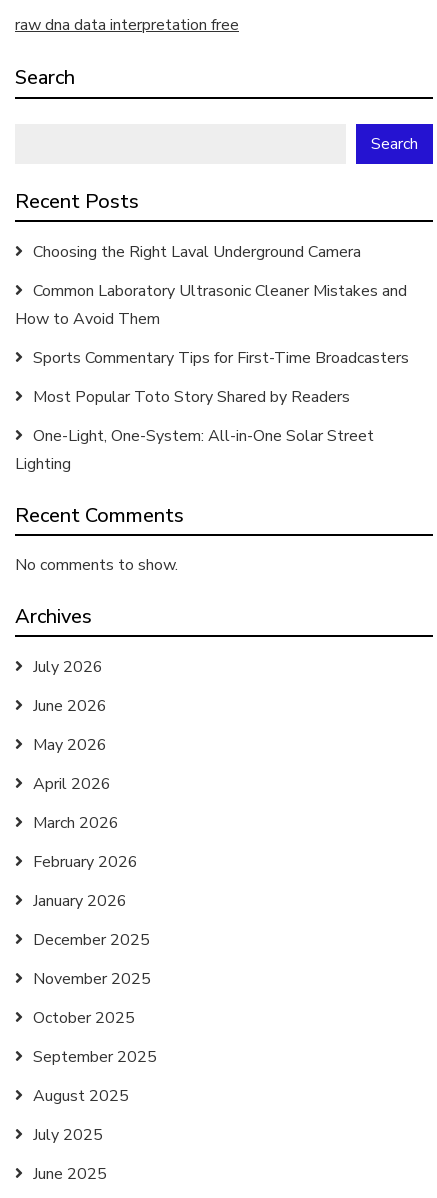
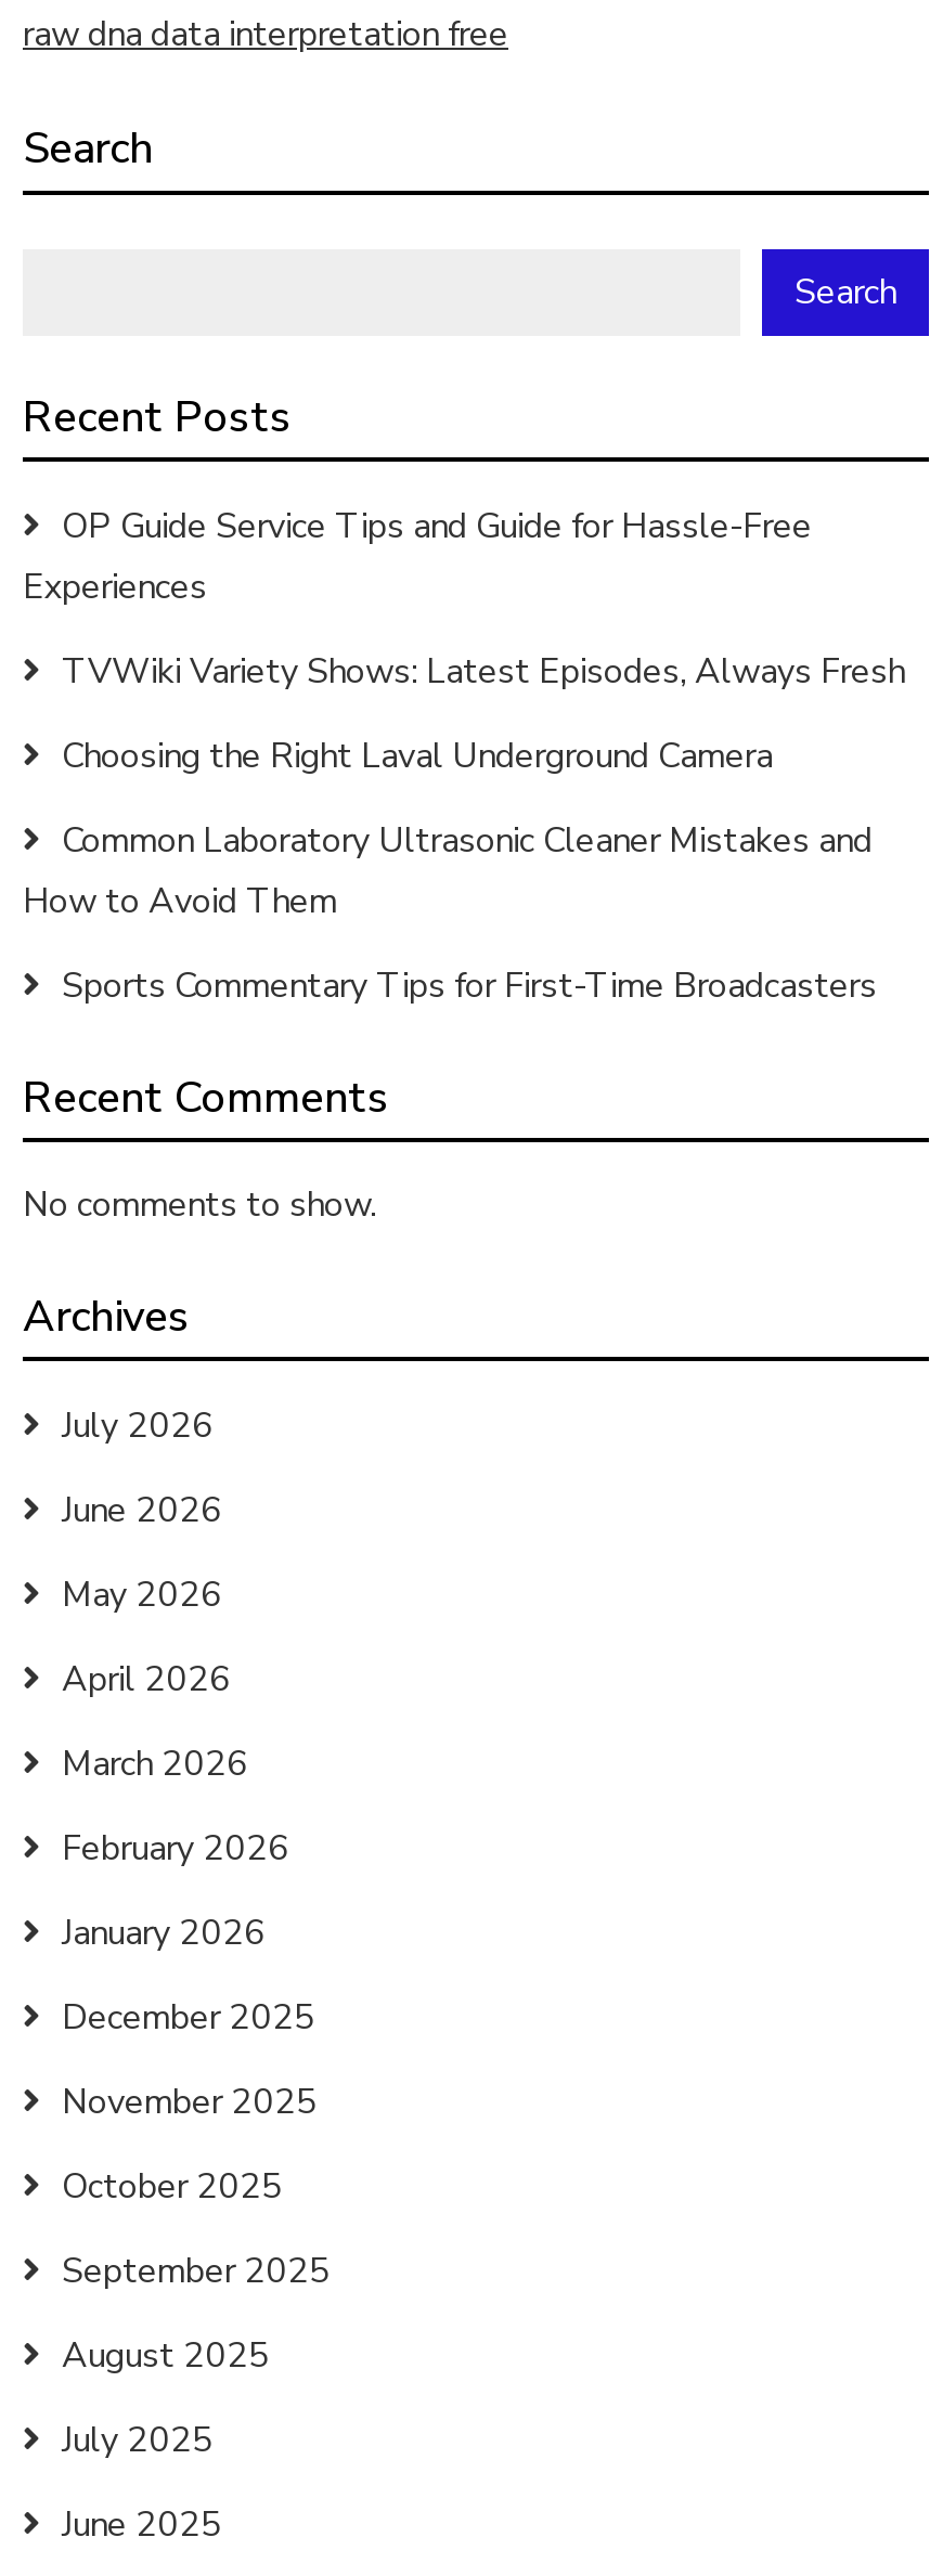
none -> [23,503,905,696] OP Guide Service Tips and Guide for Hassle-Free | Experiences | TVWiki Variety Shows: Latest Episodes, Always Fresh
moved [15,241,409,369] -> [23,733,877,1010]: Choosing the Right Laval Underground Camera | Common Laboratory Ultrasonic Cleaner Mistakes and | How to Avoid Them | Sports Commentary Tips for First-Time Broadcasters
[15,386,374,475] Most Popular Toto Story Shared by Readers | One-Light, One-System: All-in-One Solar Street | Lighting -> none

